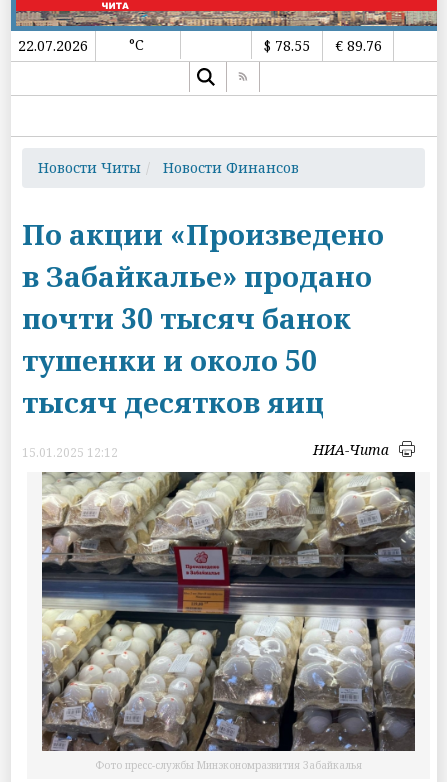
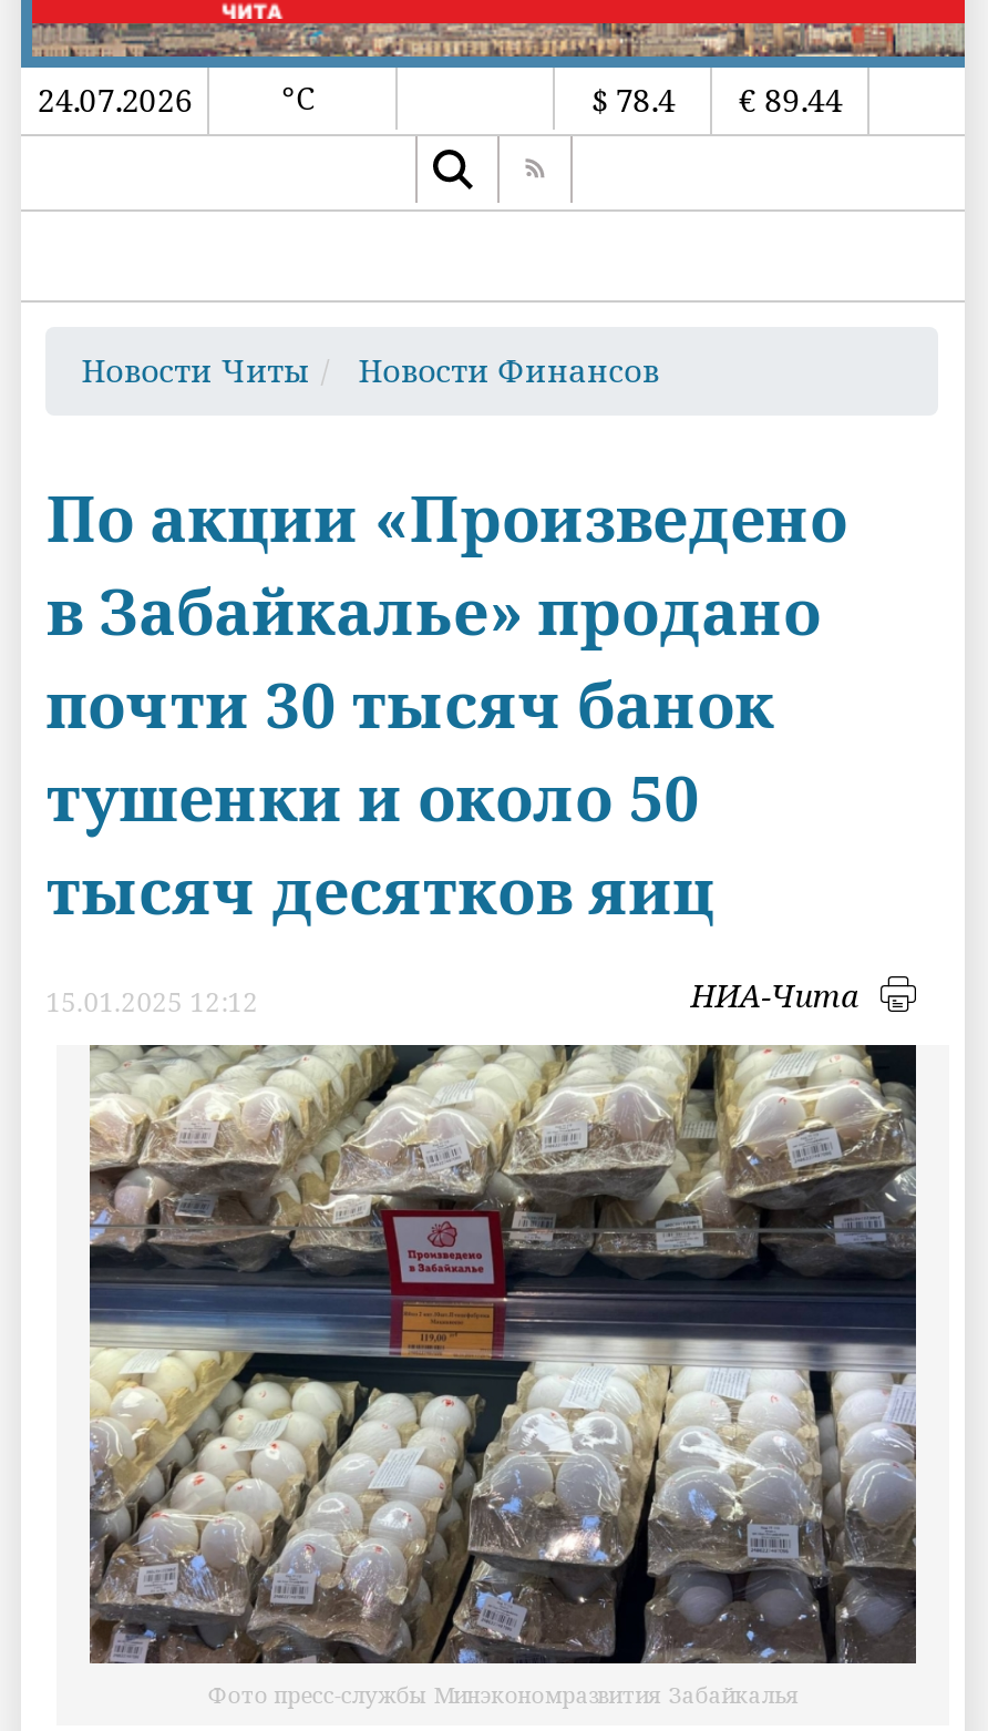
[18,36,88,55] 22.07.2026 -> [37,79,192,121] 24.07.2026
[264,36,310,55] $ 78.55 -> [591,79,675,121] $ 78.4
[335,36,382,55] € 89.76 -> [738,79,842,121] € 89.44

